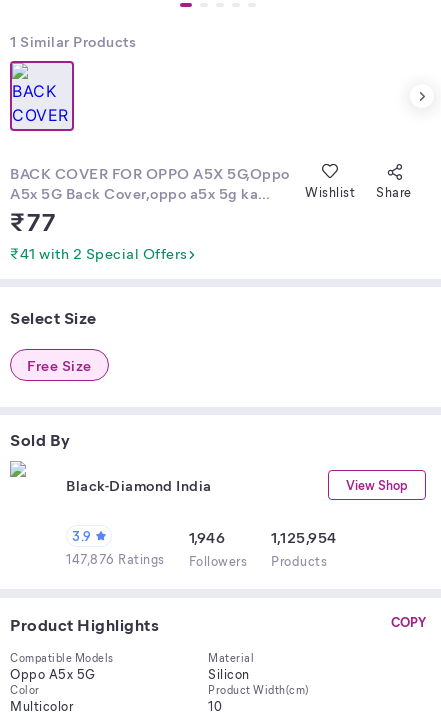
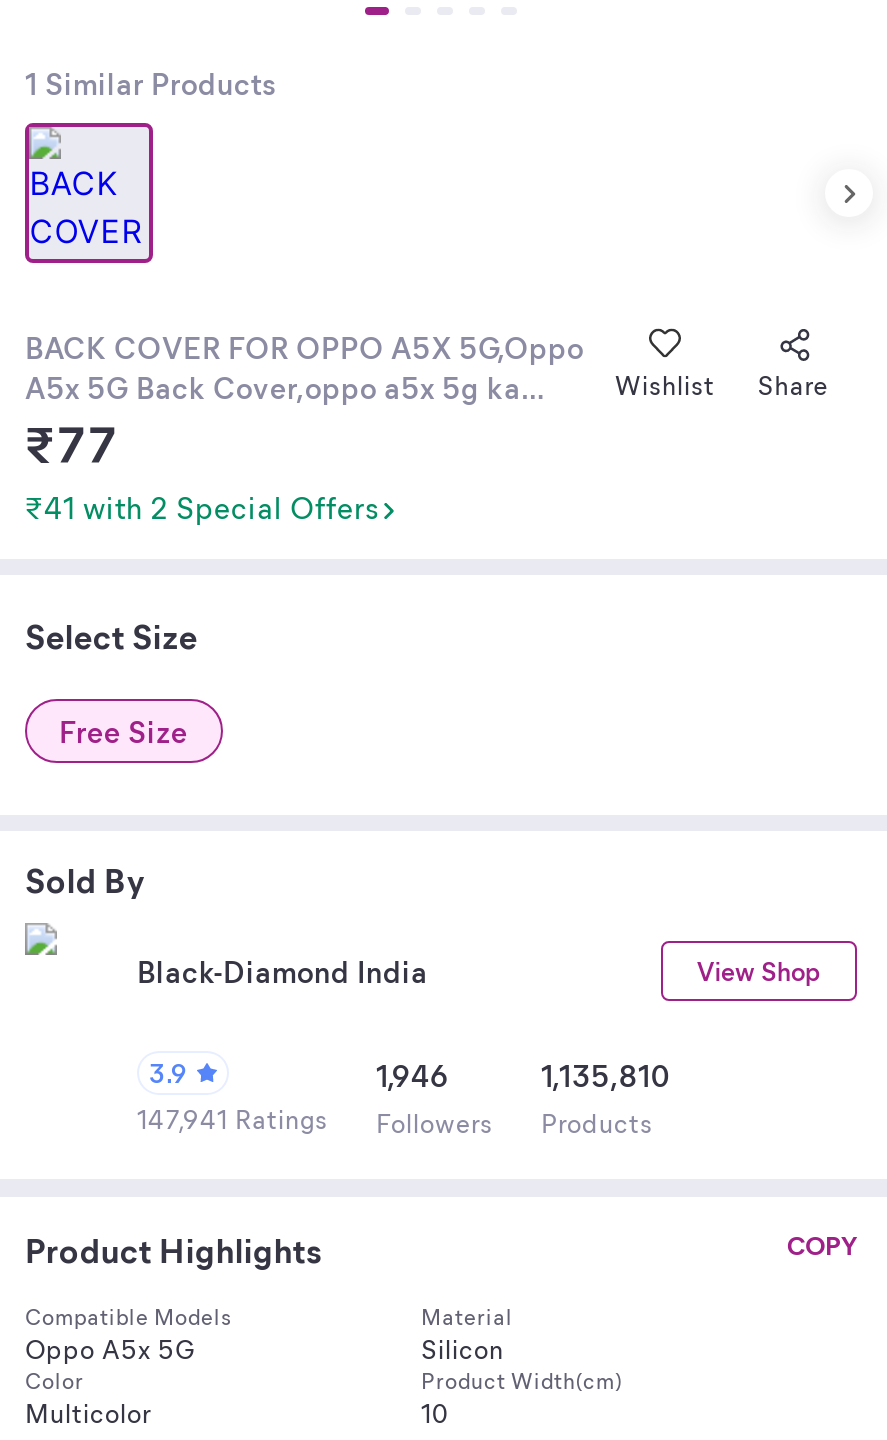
[271,527,336,547] 1,125,954 -> [541,1055,670,1095] 1,135,810
[66,550,327,569] 147,876 Ratings Followers Products -> [137,1101,653,1139] 147,941 Ratings Followers Products

